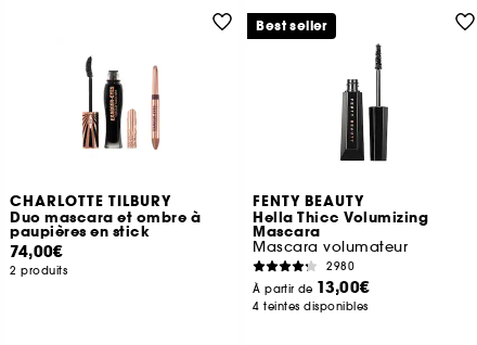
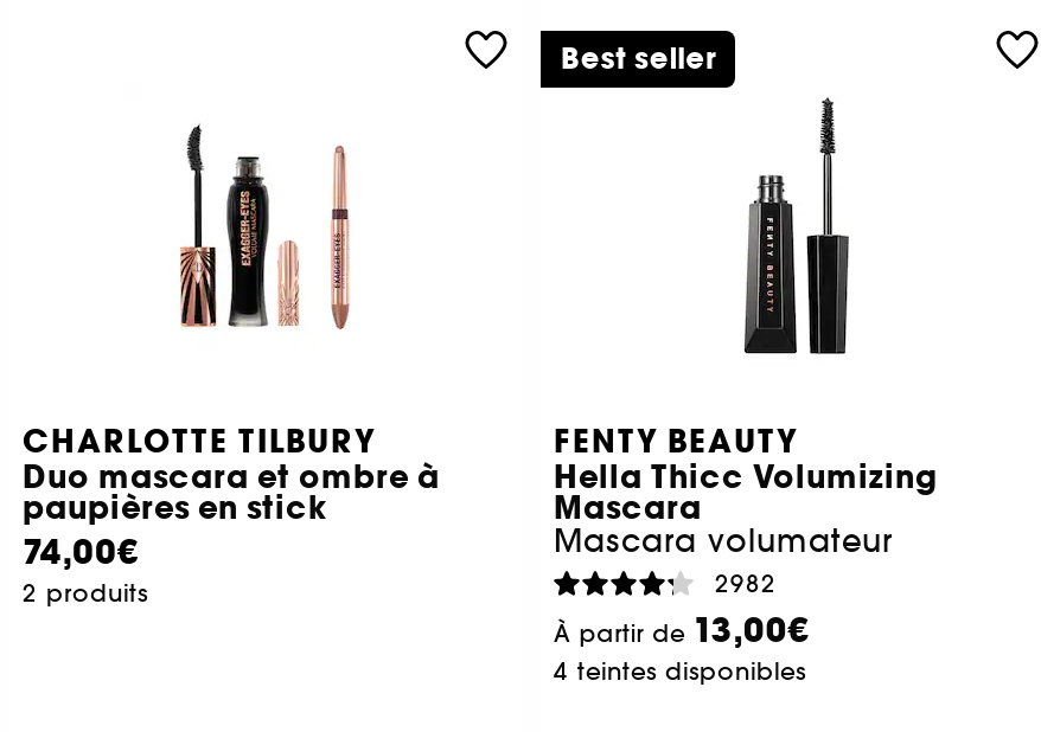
[327,259,355,273] 2980 -> [715,567,777,598] 2982

